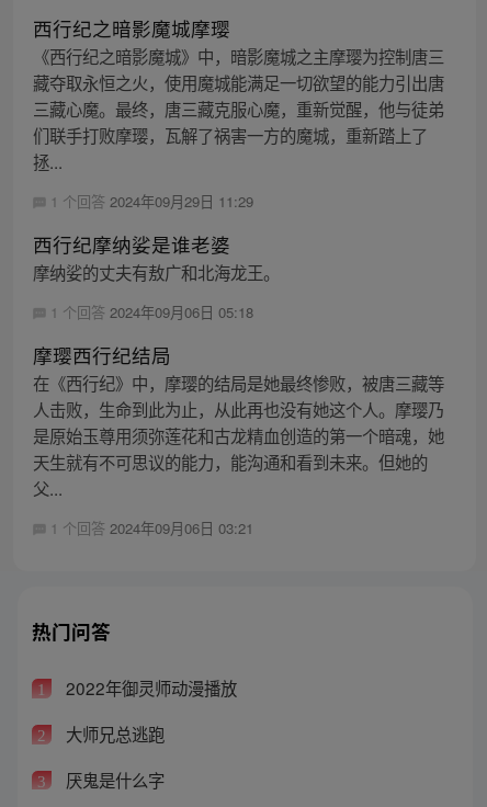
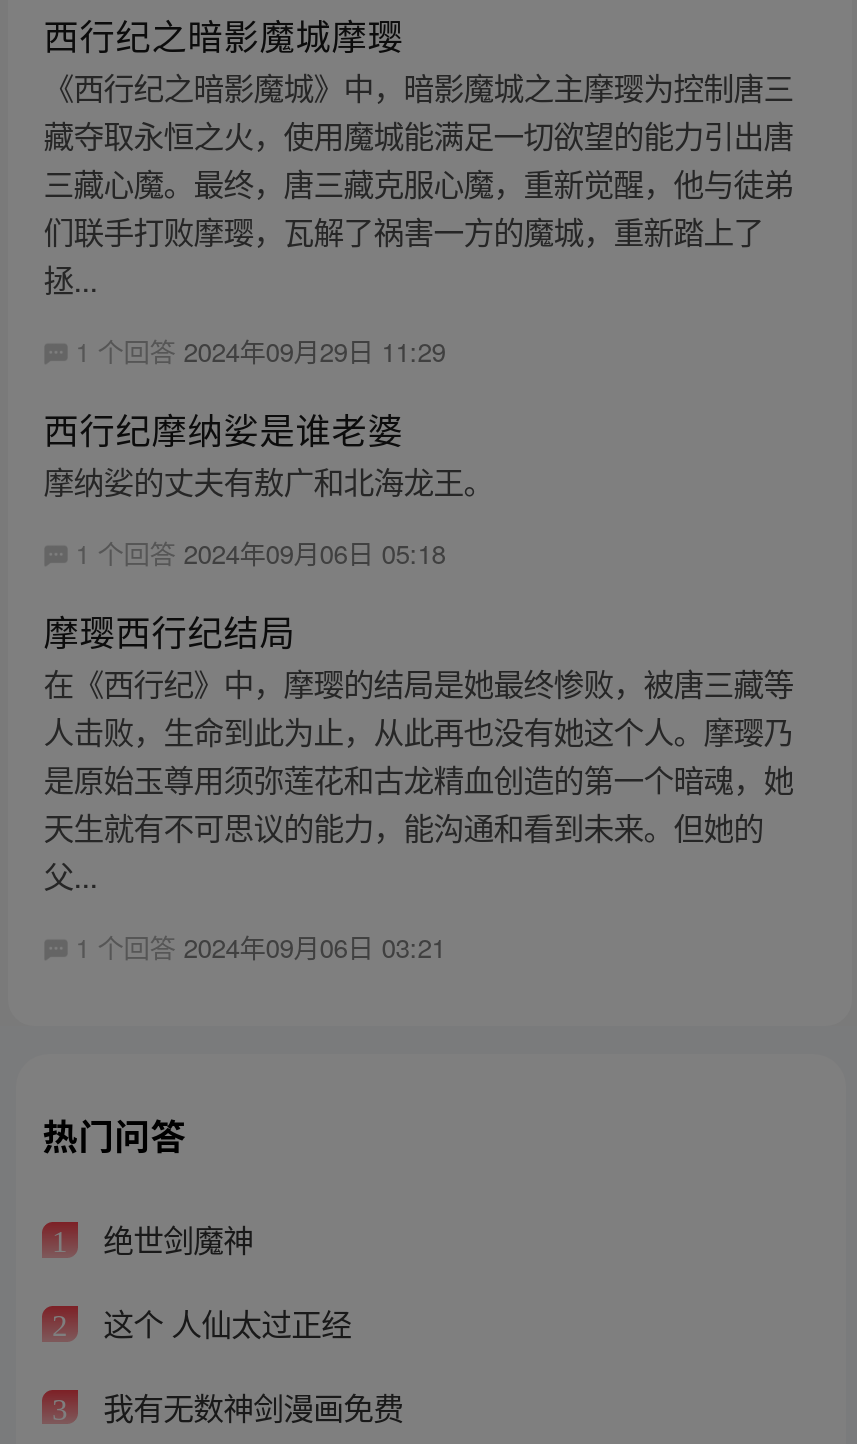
[61,676,236,700] 2022年御灵师动漫播放 -> [95,1217,253,1261] 绝世剑魔神
[61,722,164,746] 大师兄总逃跑 -> [95,1300,351,1344] 这个 人仙太过正经
[61,767,164,791] 厌鬼是什么字 -> [95,1383,403,1427] 我有无数神剑漫画免费

